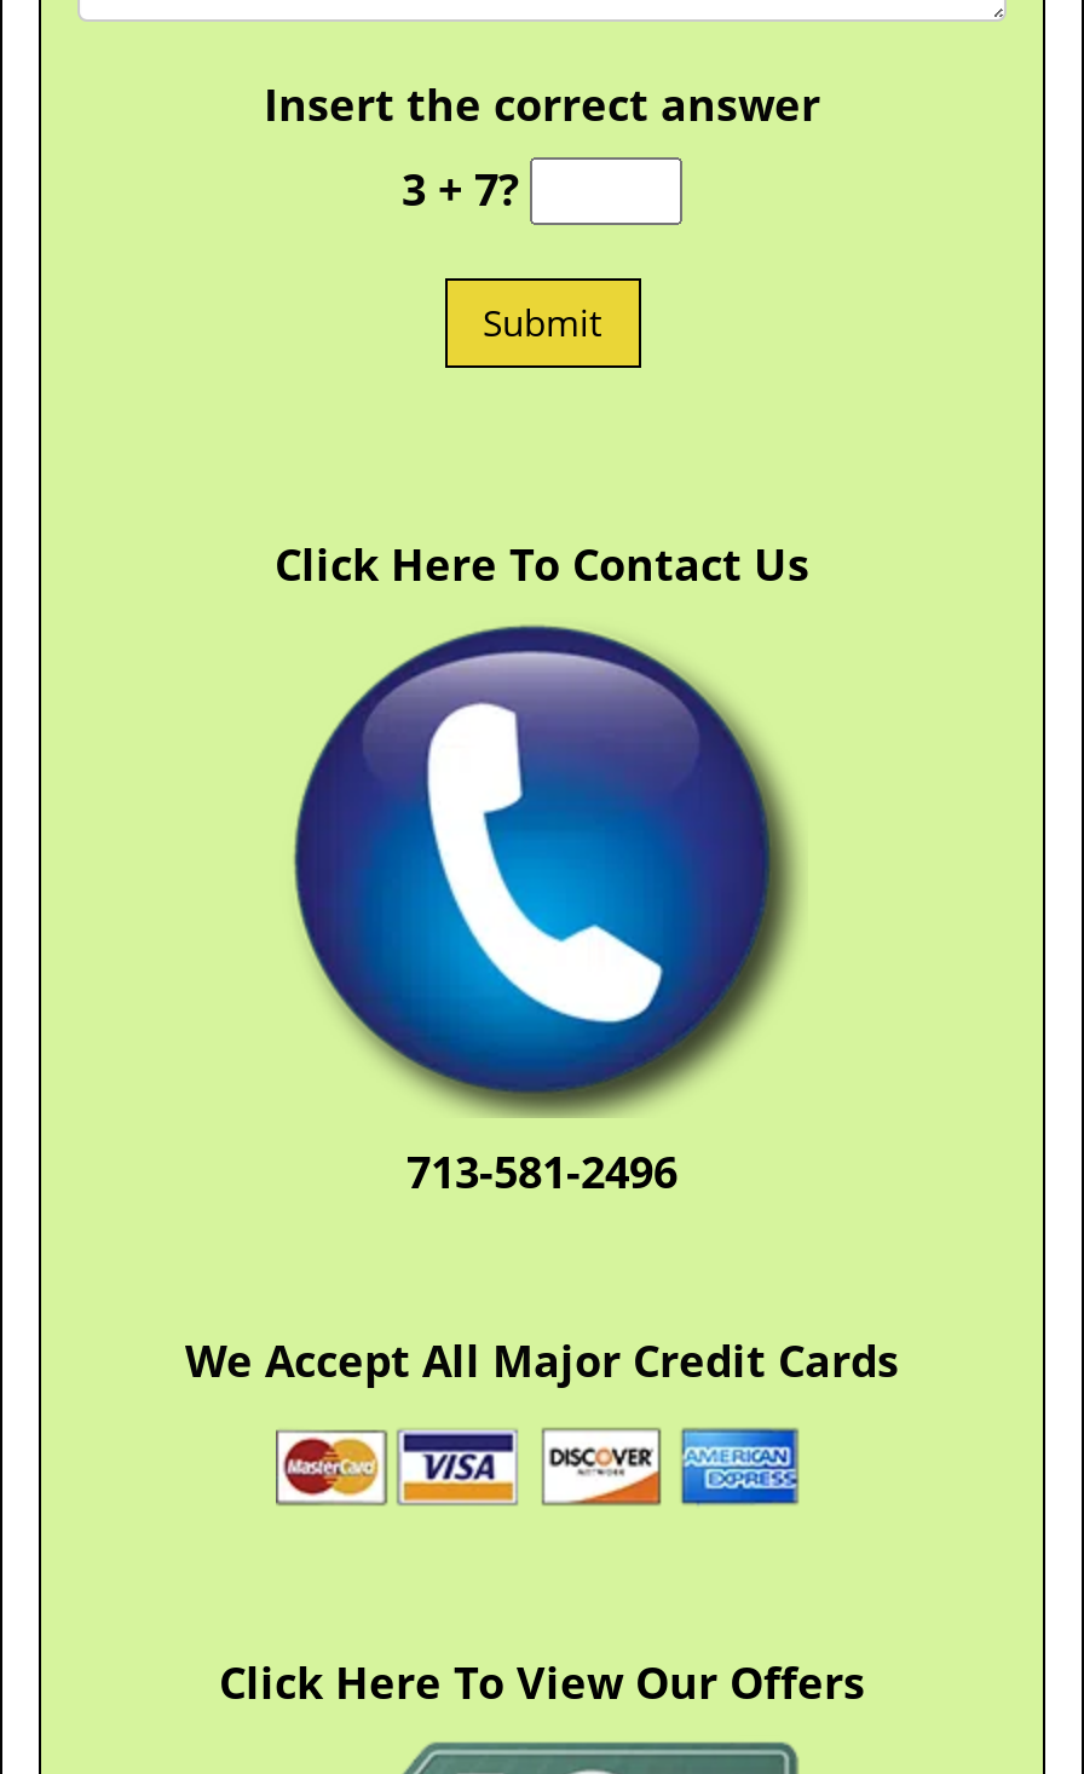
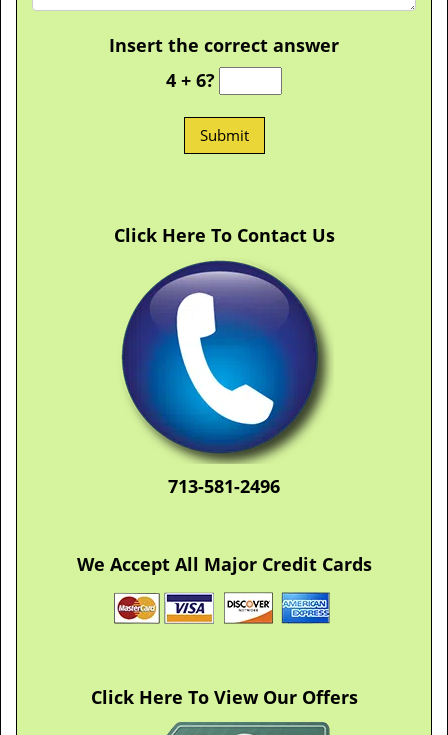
[402,160,520,218] 3 + 7? -> [166,68,215,92] 4 + 6?

